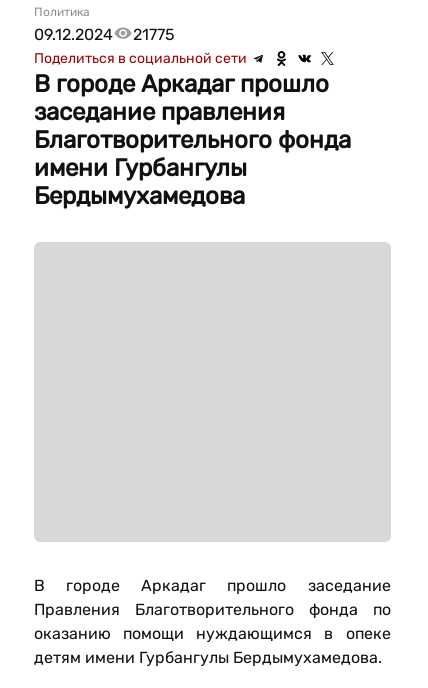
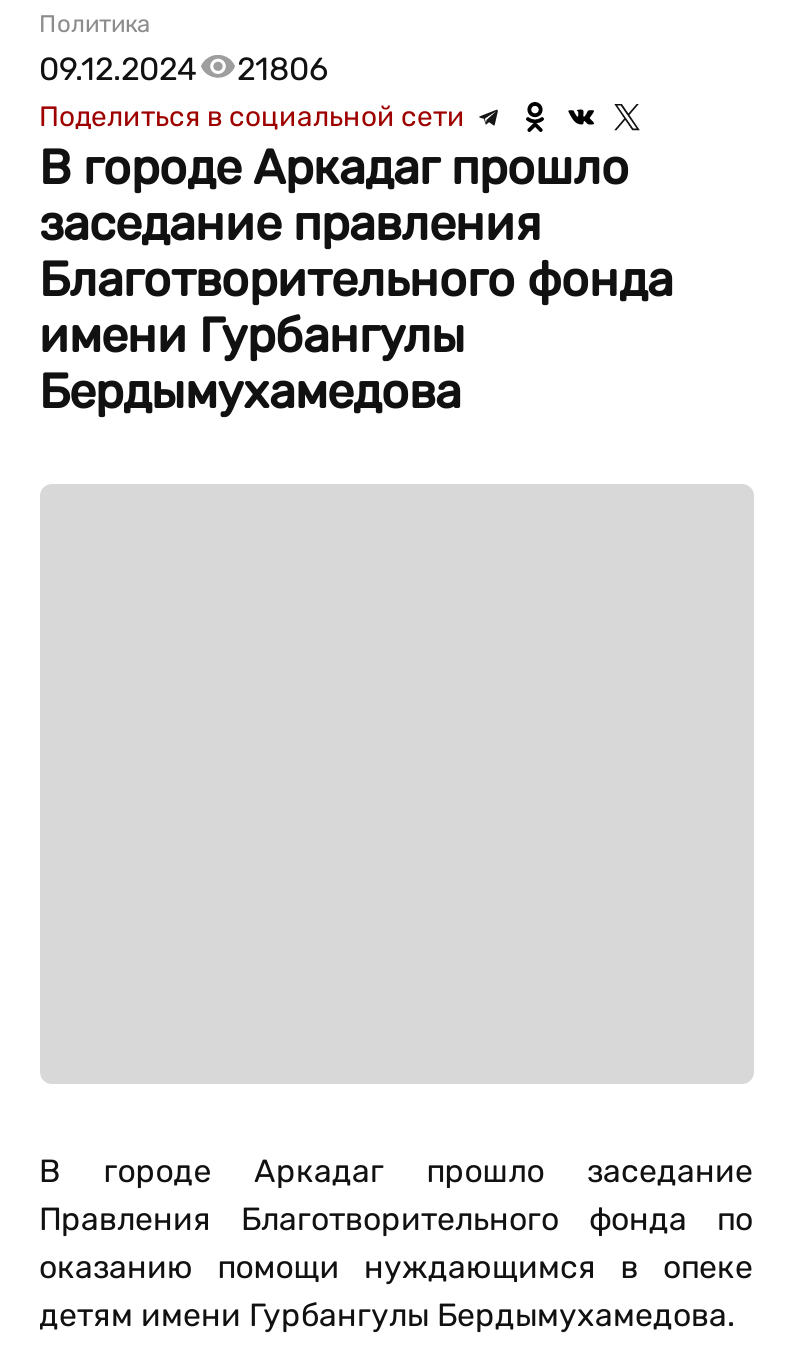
[33,25,174,44] 09.12.2024 21775 -> [39,50,329,88] 09.12.2024 21806

